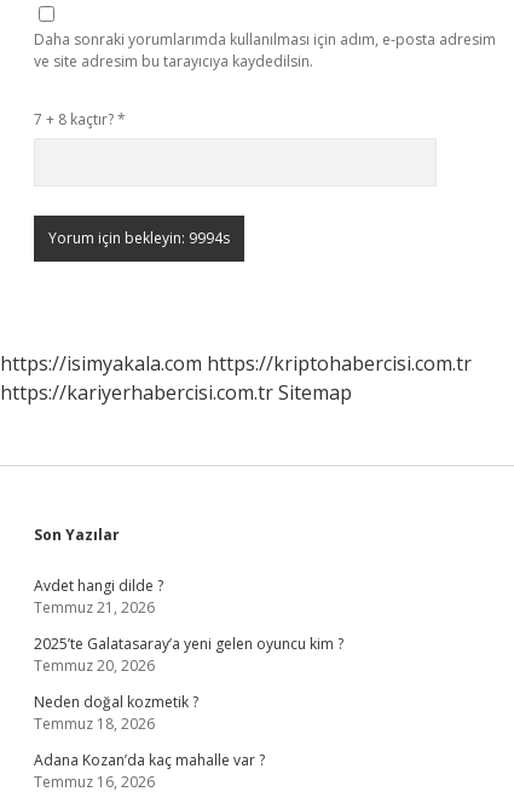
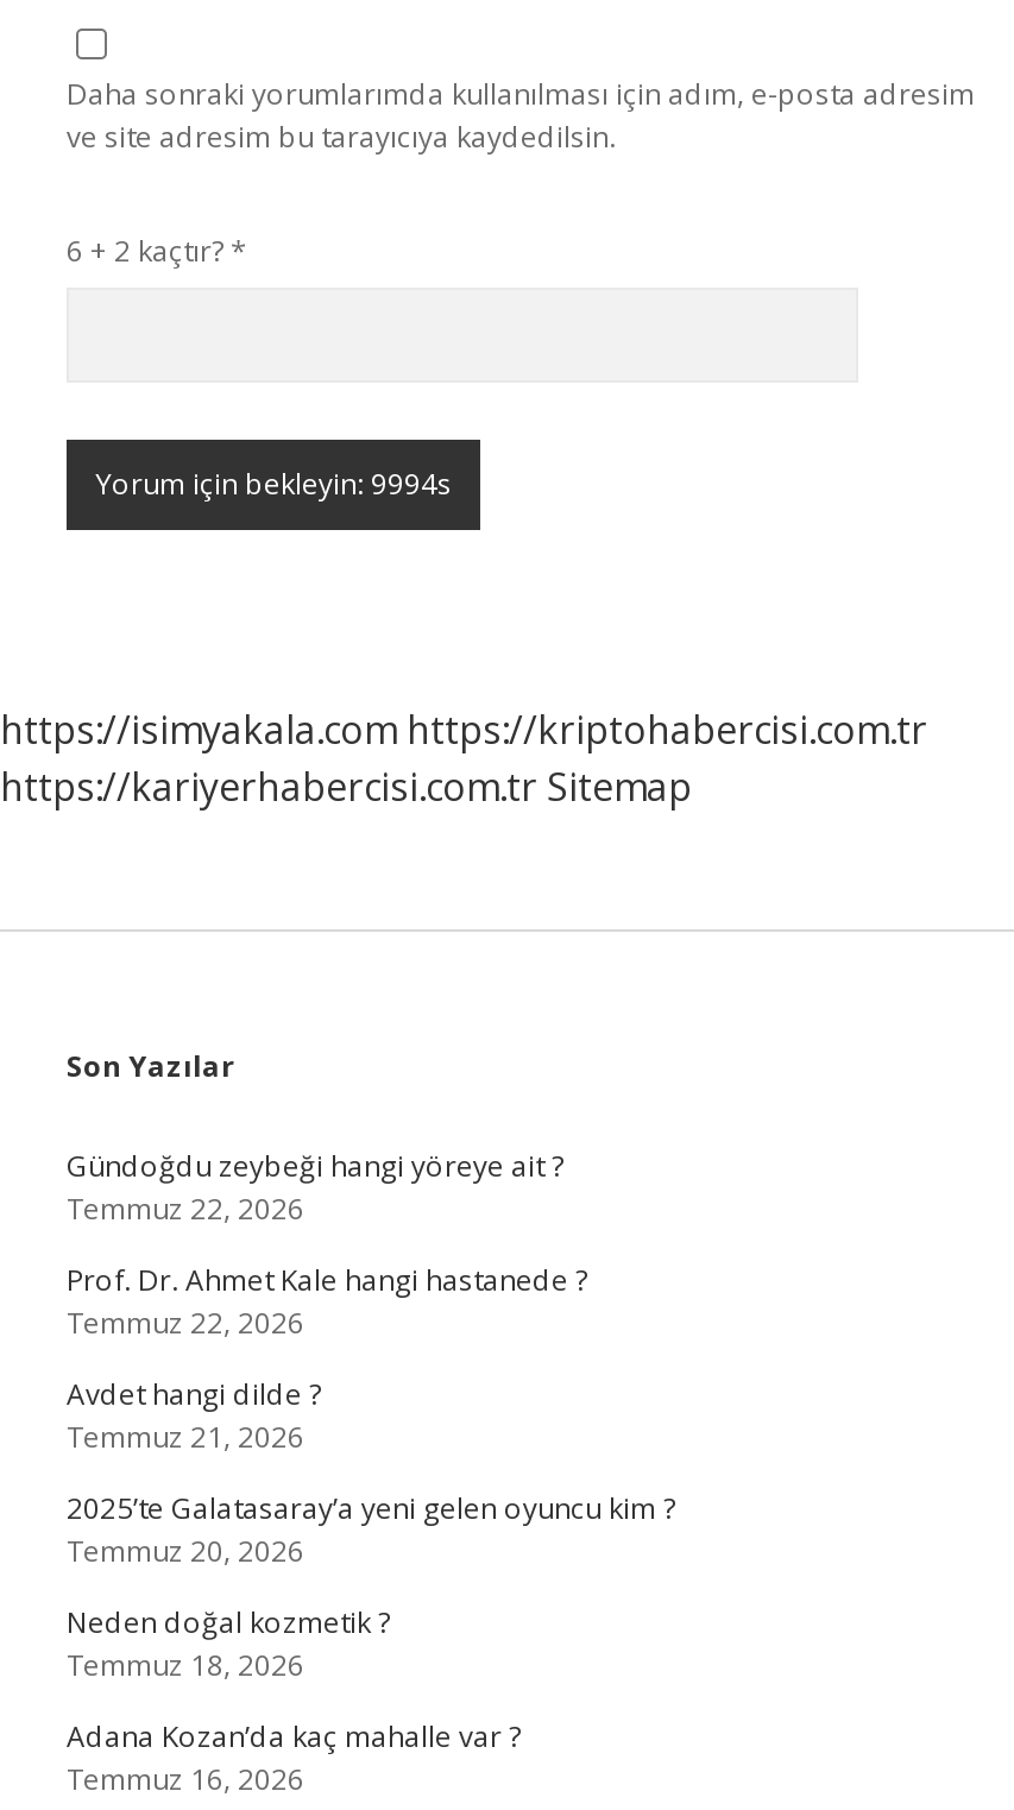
[34,109,126,130] 7 + 8 kaçtır? * -> [67,231,247,271] 6 + 2 kaçtır? *
none -> [67,1146,587,1343] Gündoğdu zeybeği hangi yöreye ait ? | Temmuz 22, 2026 | Prof. Dr. Ahmet Kale hangi hastanede ? | Temmuz 22, 2026

